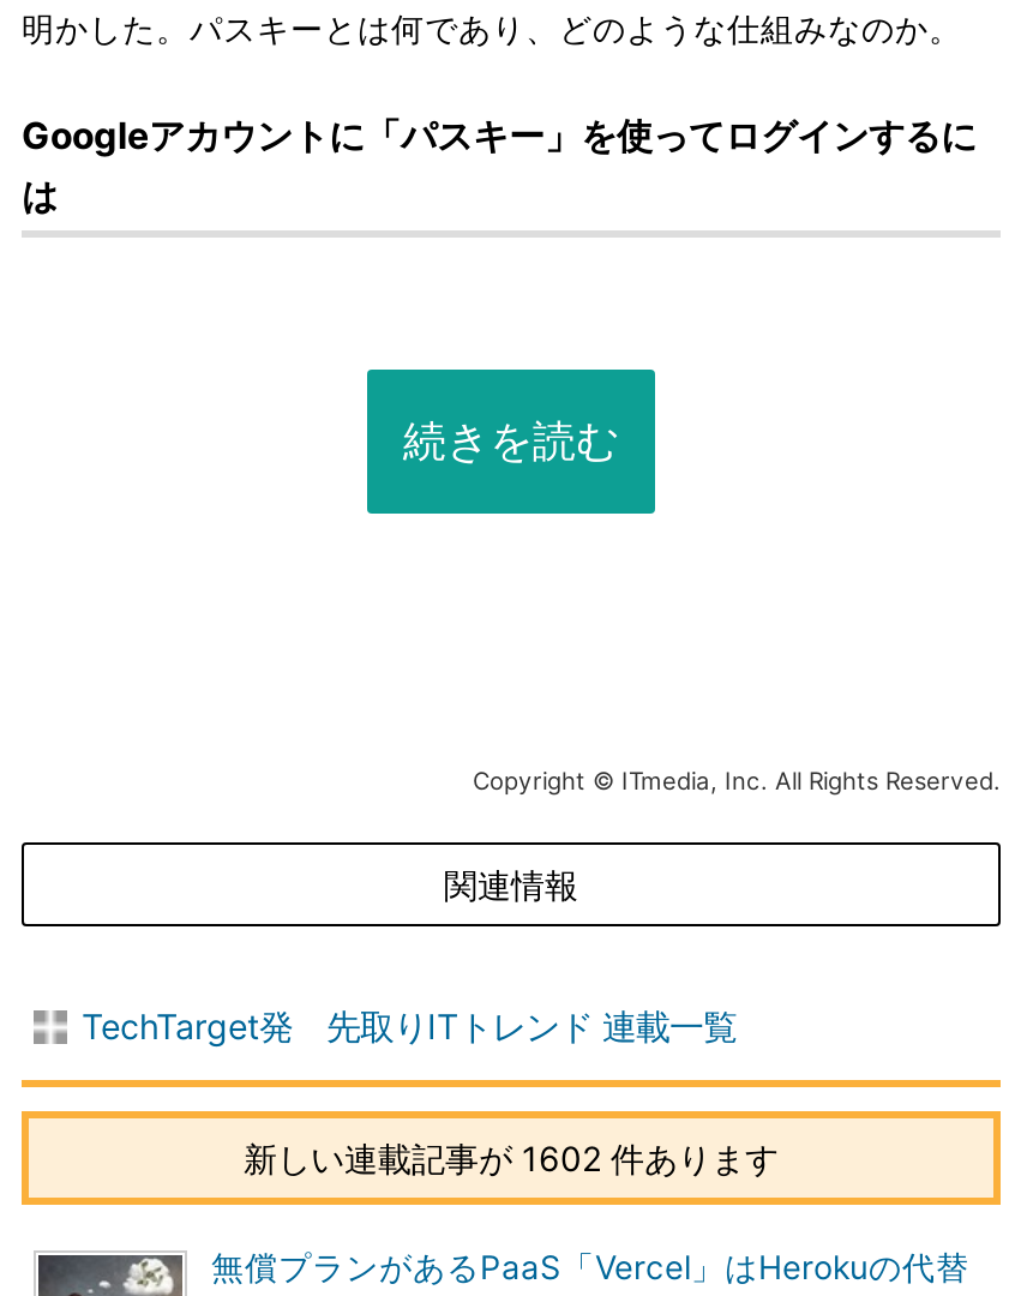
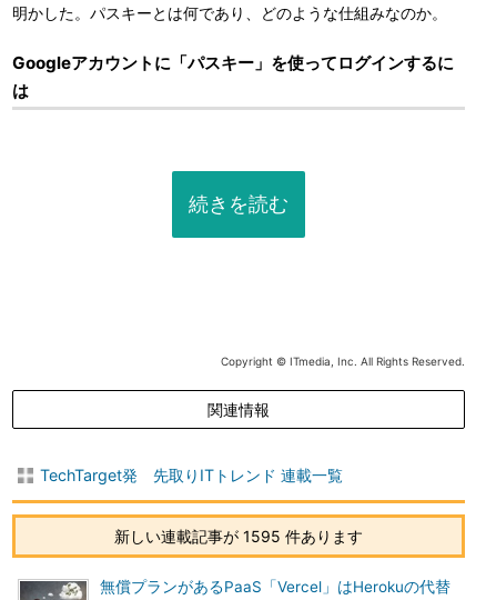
[244,1138,779,1178] 新しい連載記事が 1602 件あります -> [114,527,363,546] 新しい連載記事が 1595 件あります

